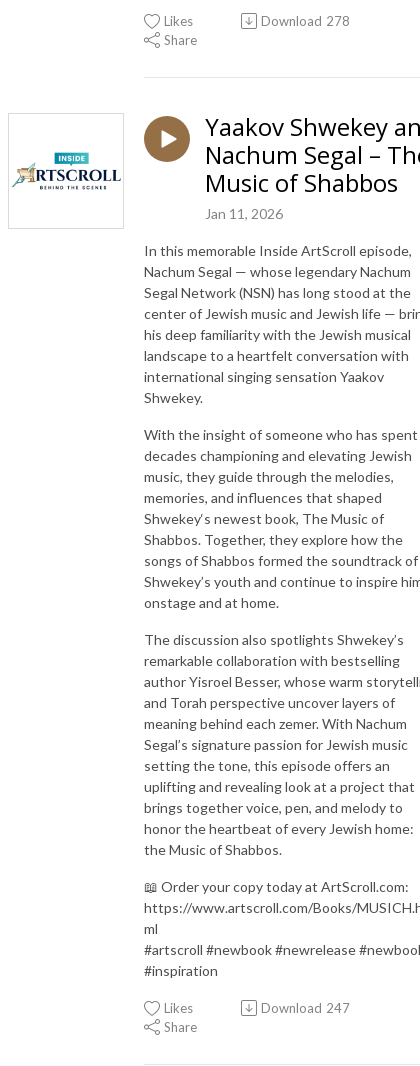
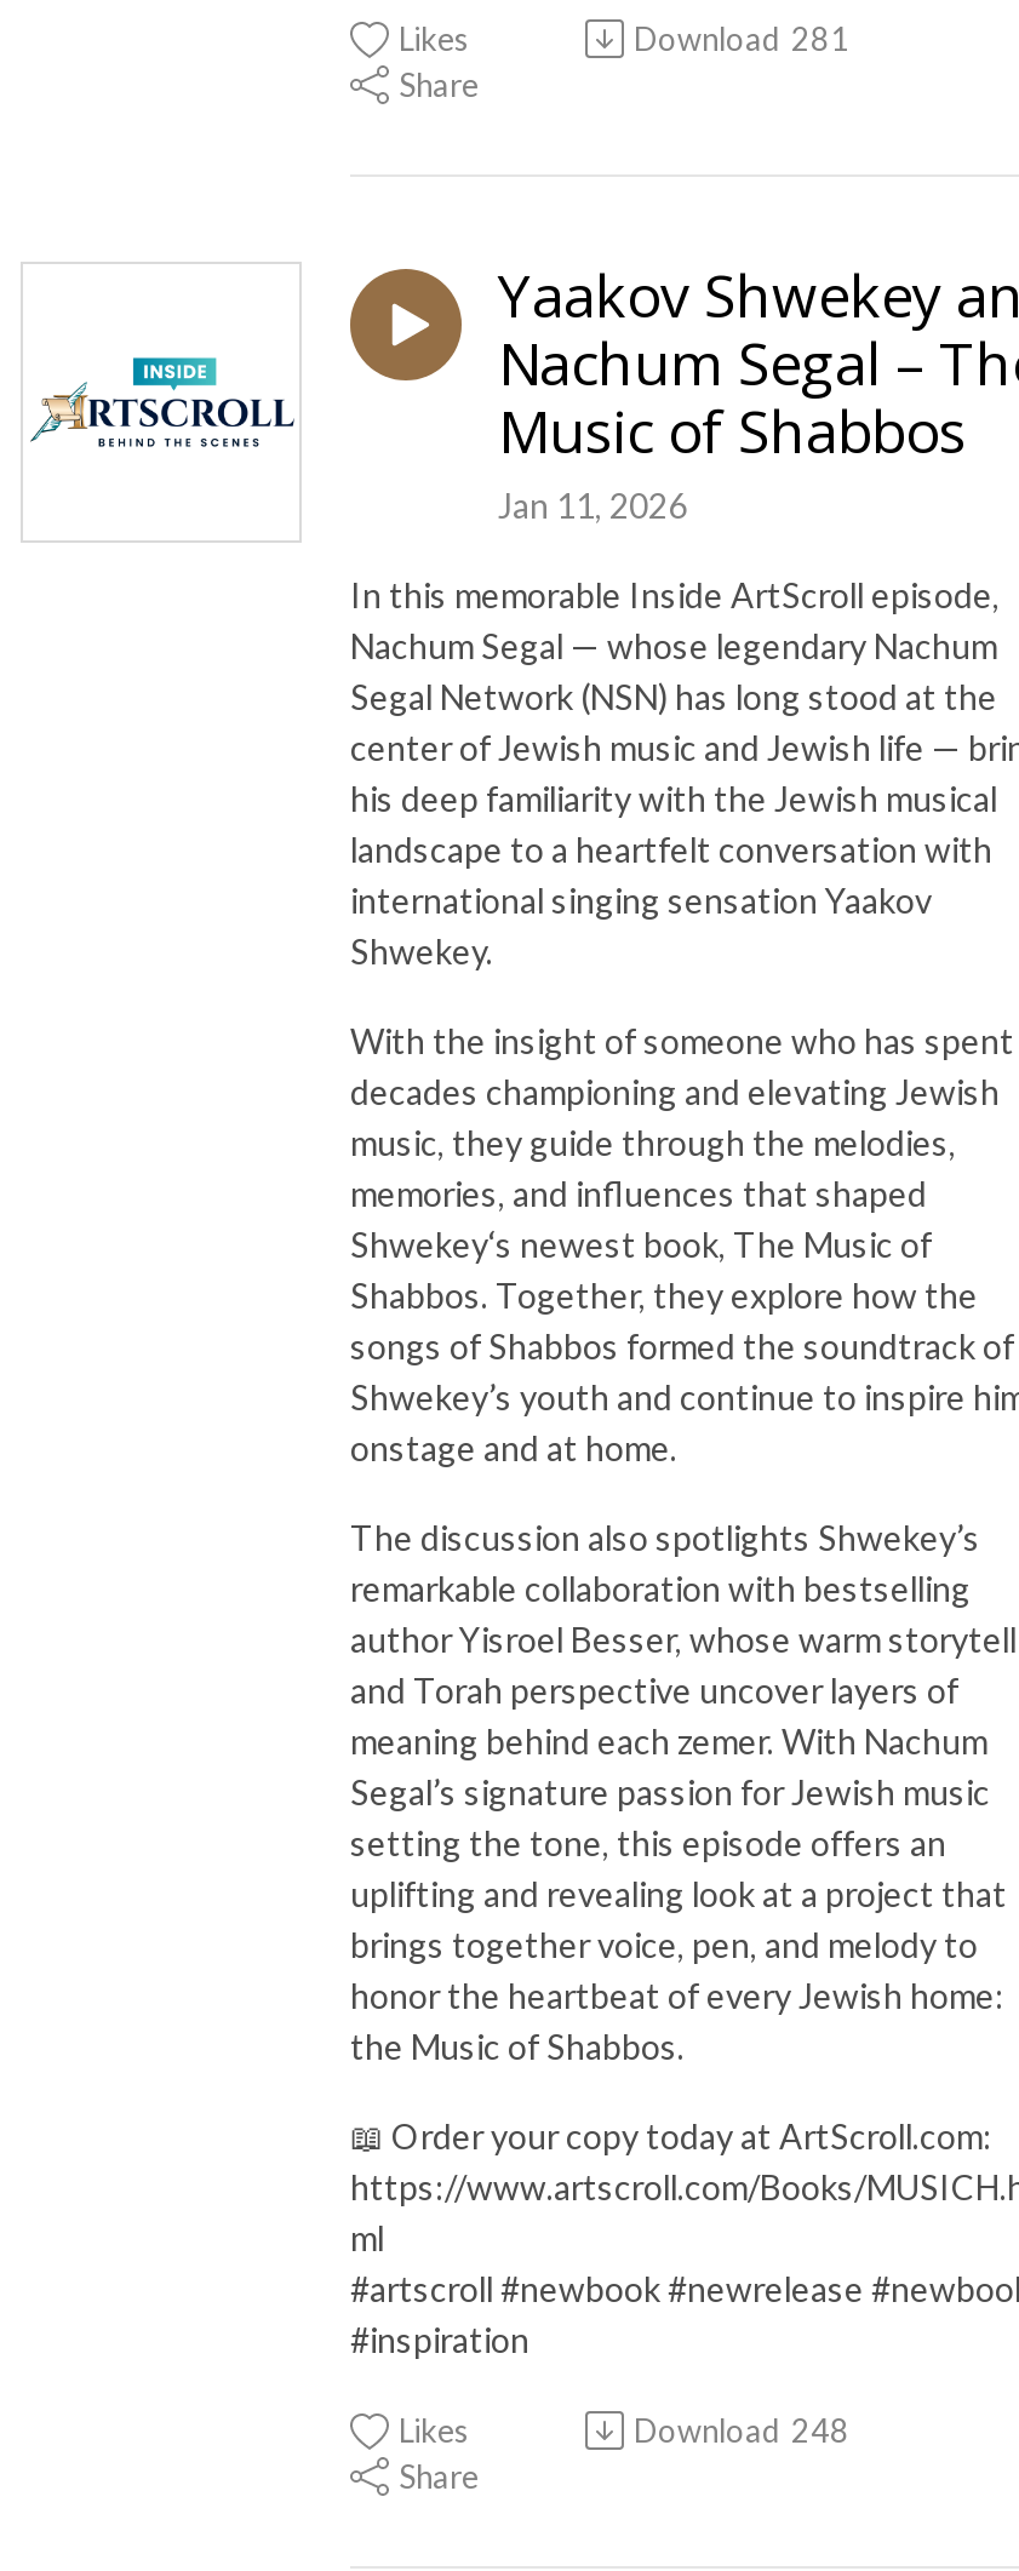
[261,13,350,29] Download 278 -> [634,19,849,58] Download 281
[261,1000,350,1016] Download 247 -> [634,2411,849,2450] Download 248

